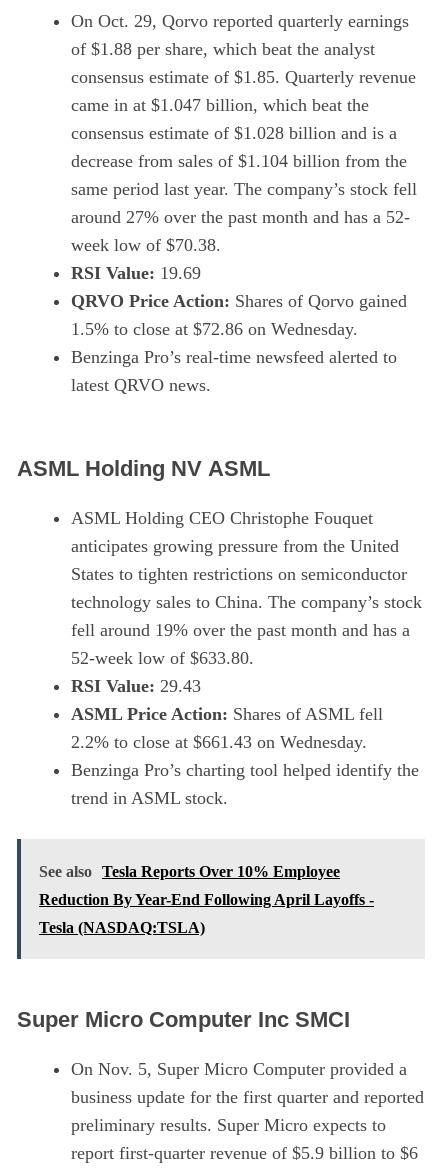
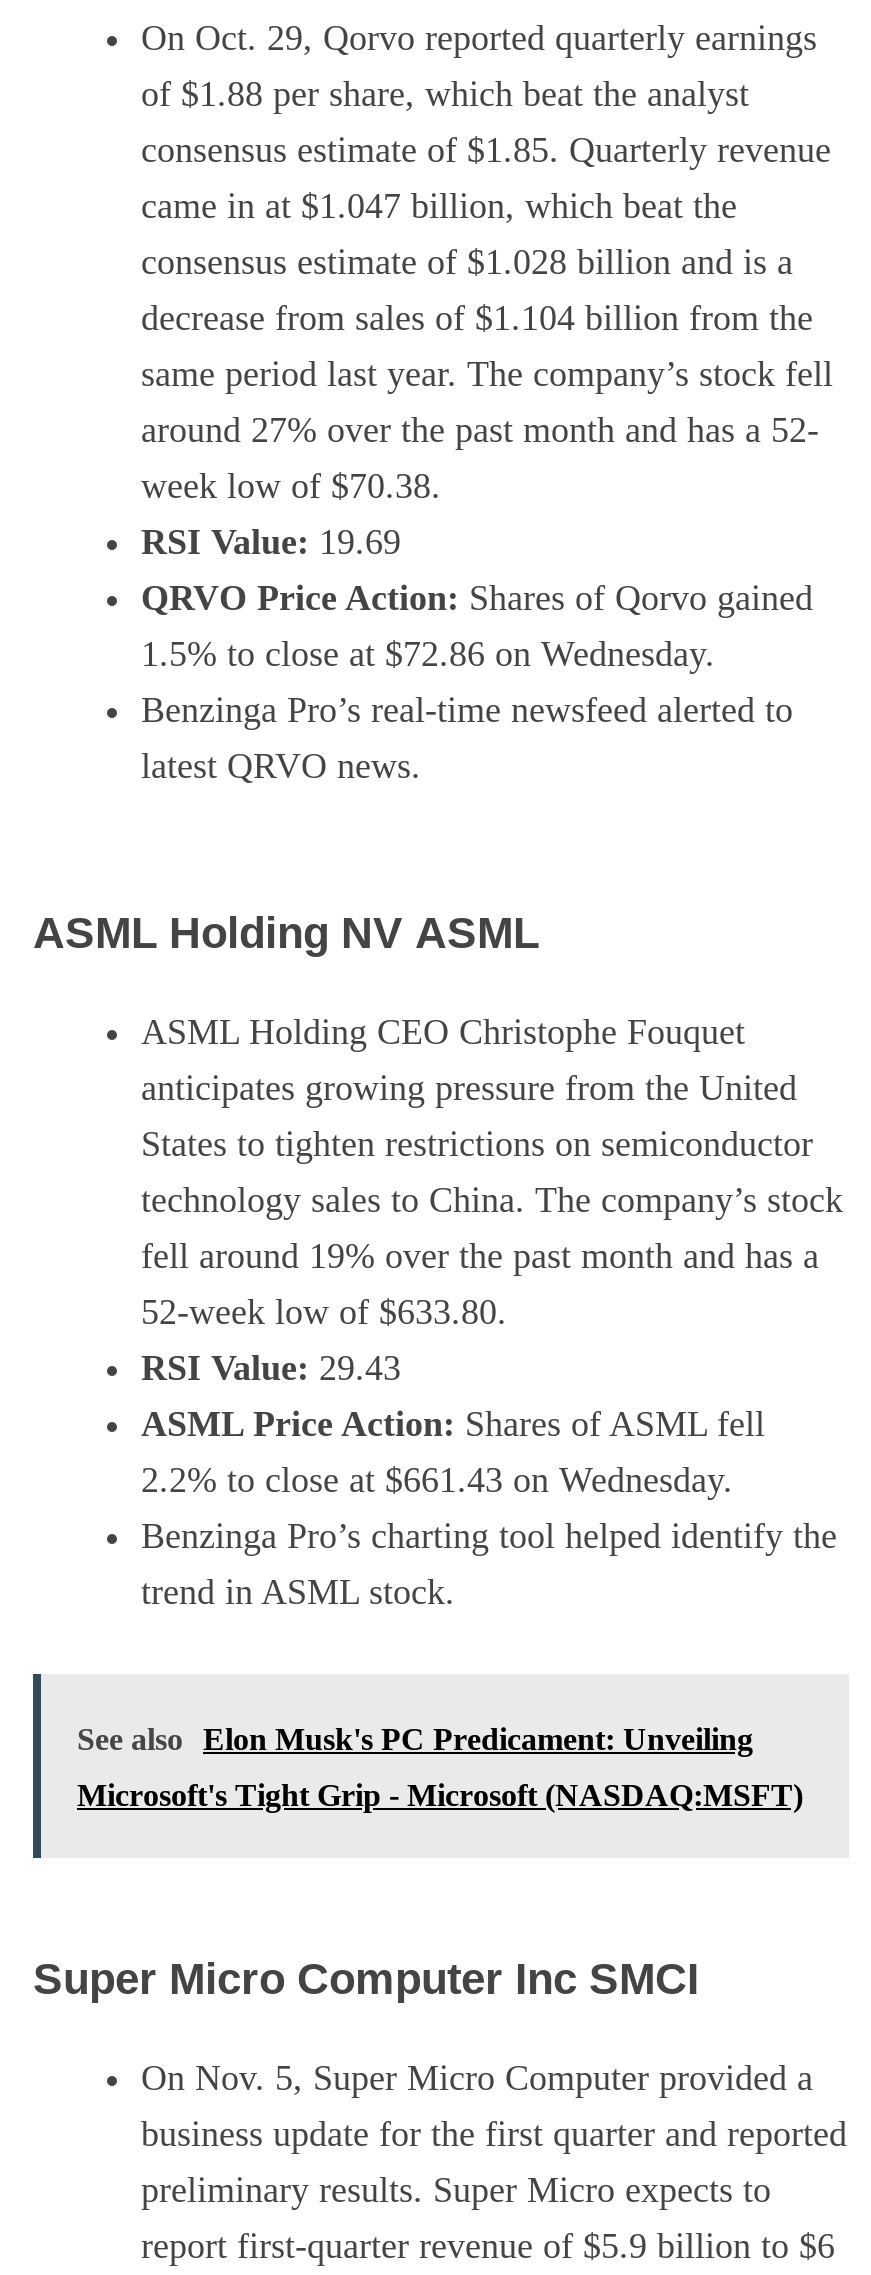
[39,863,374,936] See also Tesla Reports Over 10% Employee | Reduction By Year-End Following April Layoffs - | Tesla (NASDAQ:TSLA) -> [77,1722,803,1812] See also Elon Musk's PC Predicament: Unveiling | Microsoft's Tight Grip - Microsoft (NASDAQ:MSFT)

